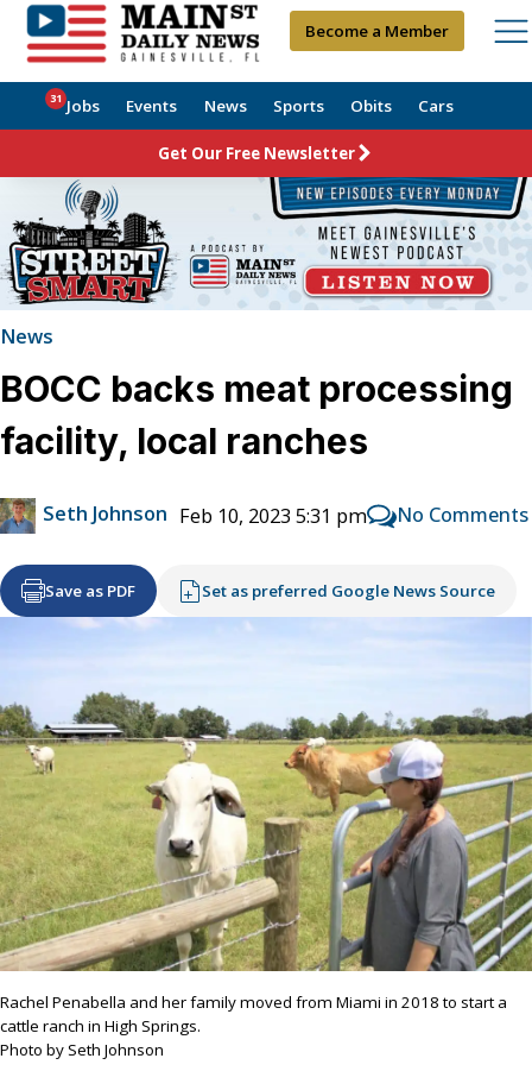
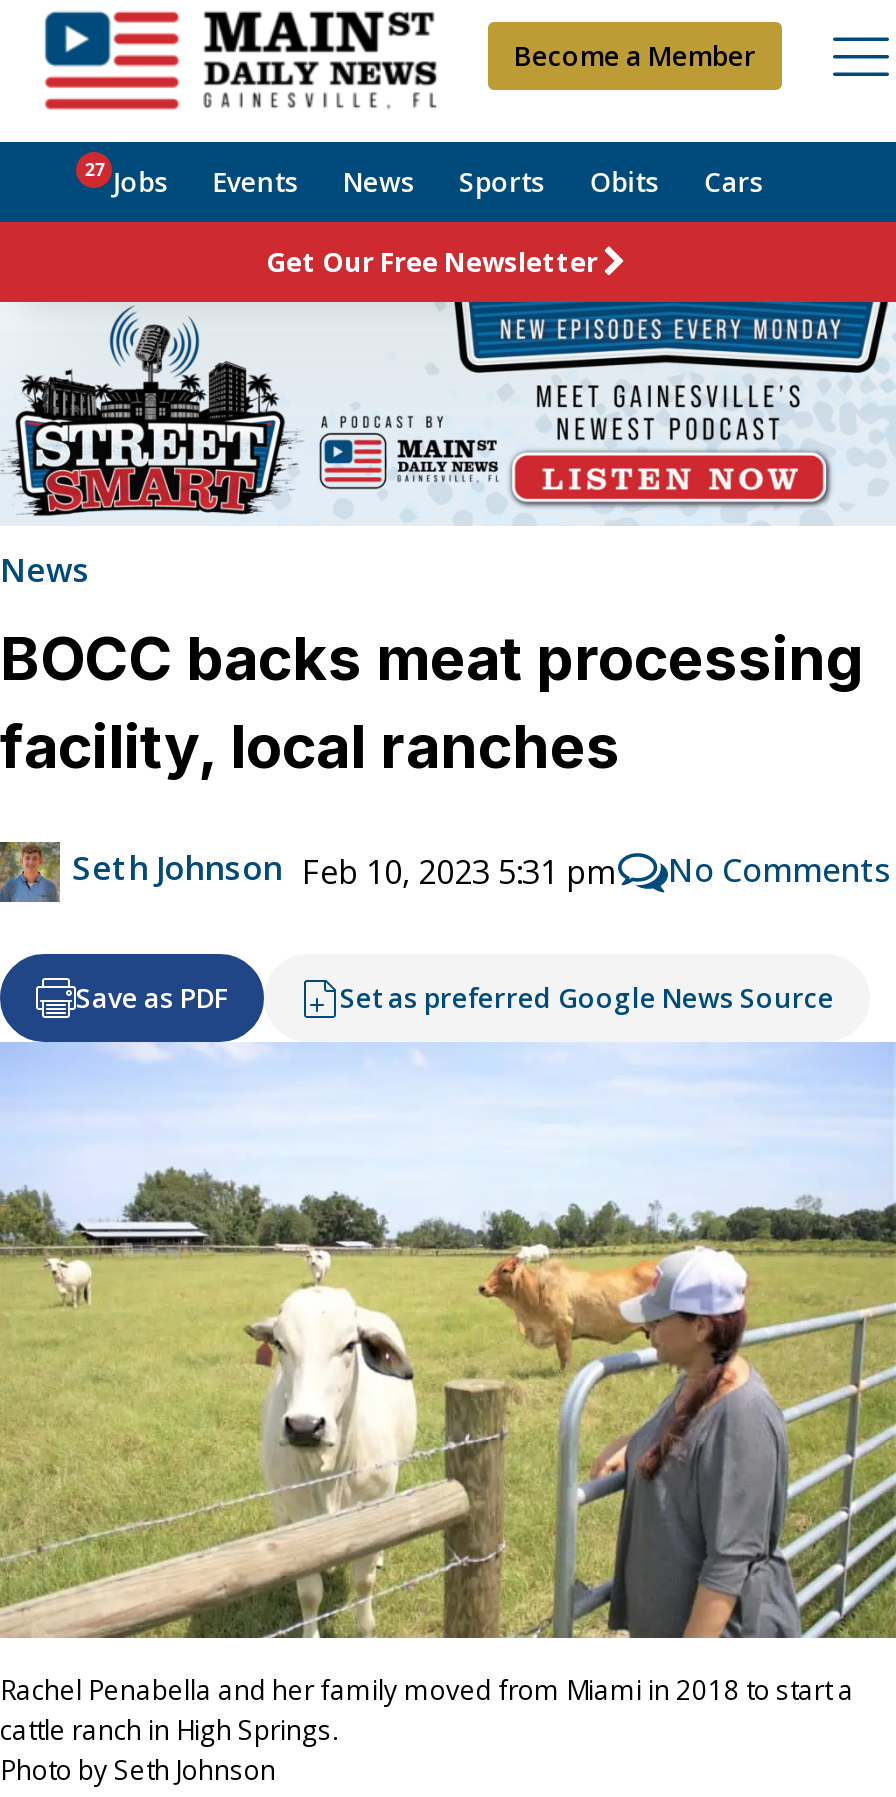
[50,90,453,116] 31 Jobs Events News Sports Obits Cars -> [85,156,764,200] 27 Jobs Events News Sports Obits Cars

